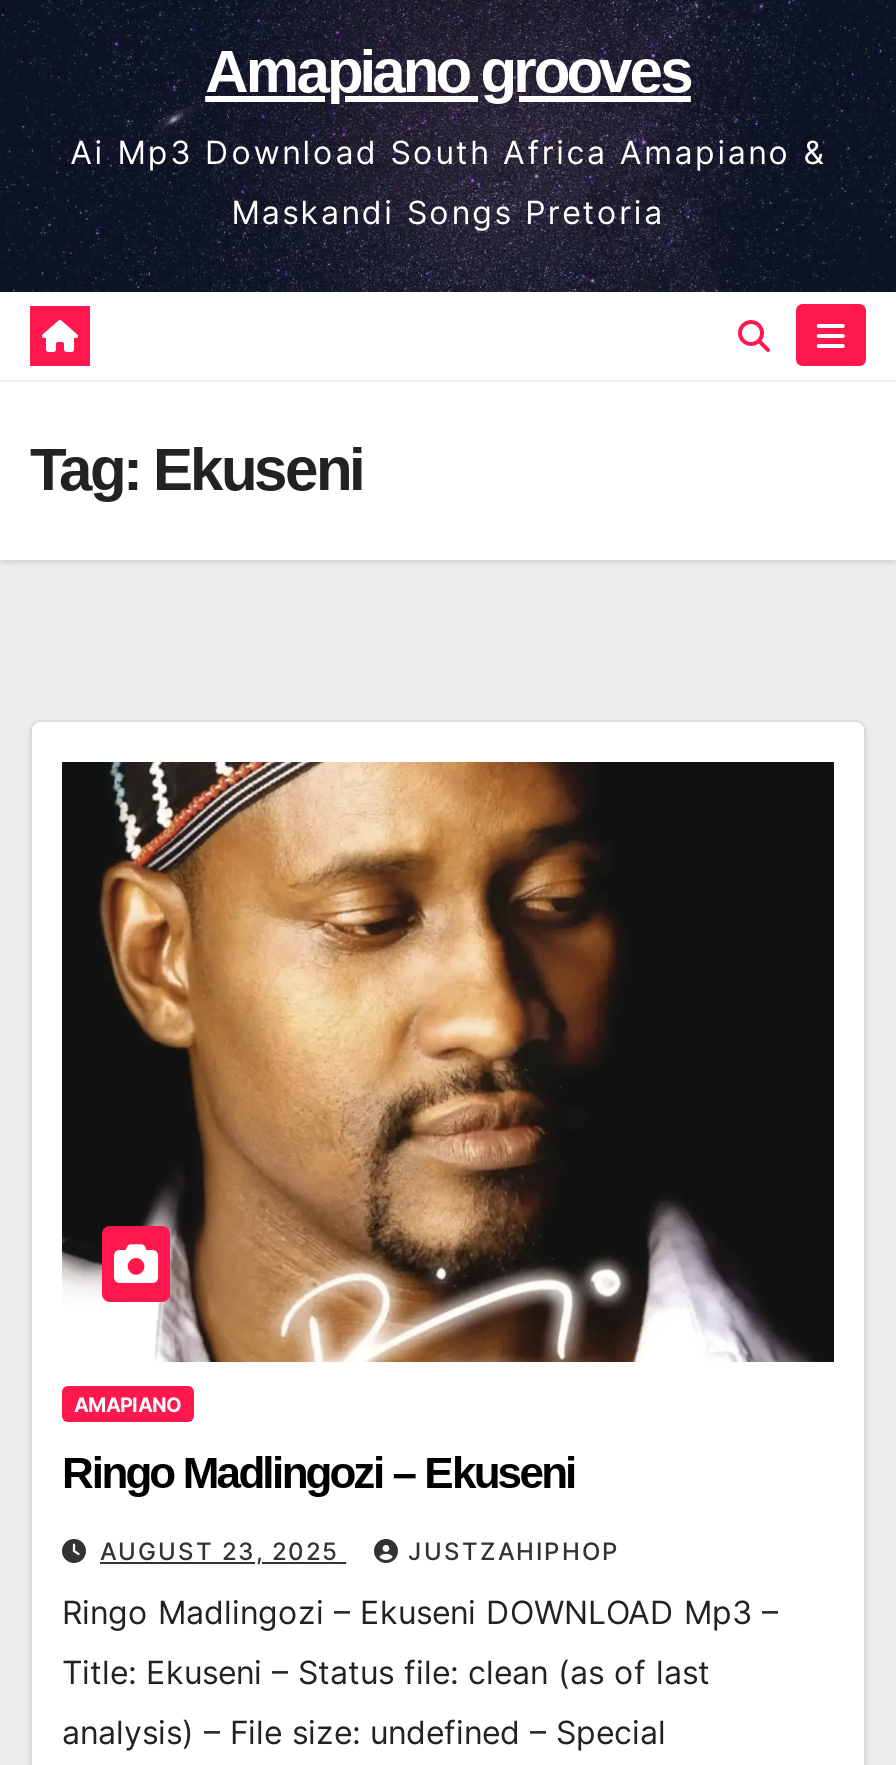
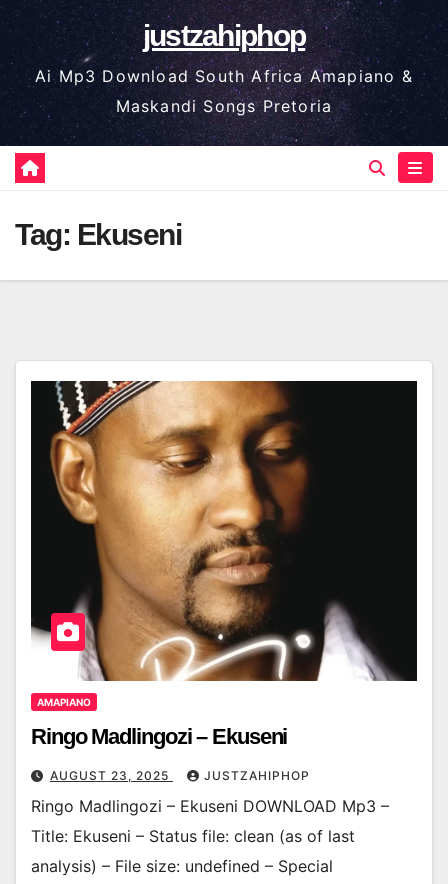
[205,38,691,104] Amapiano grooves -> [143,19,305,52] justzahiphop

